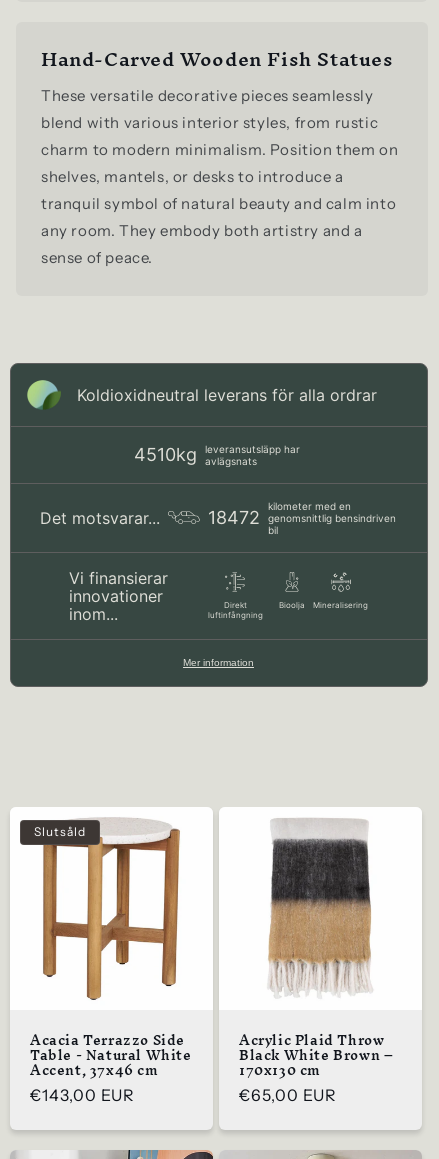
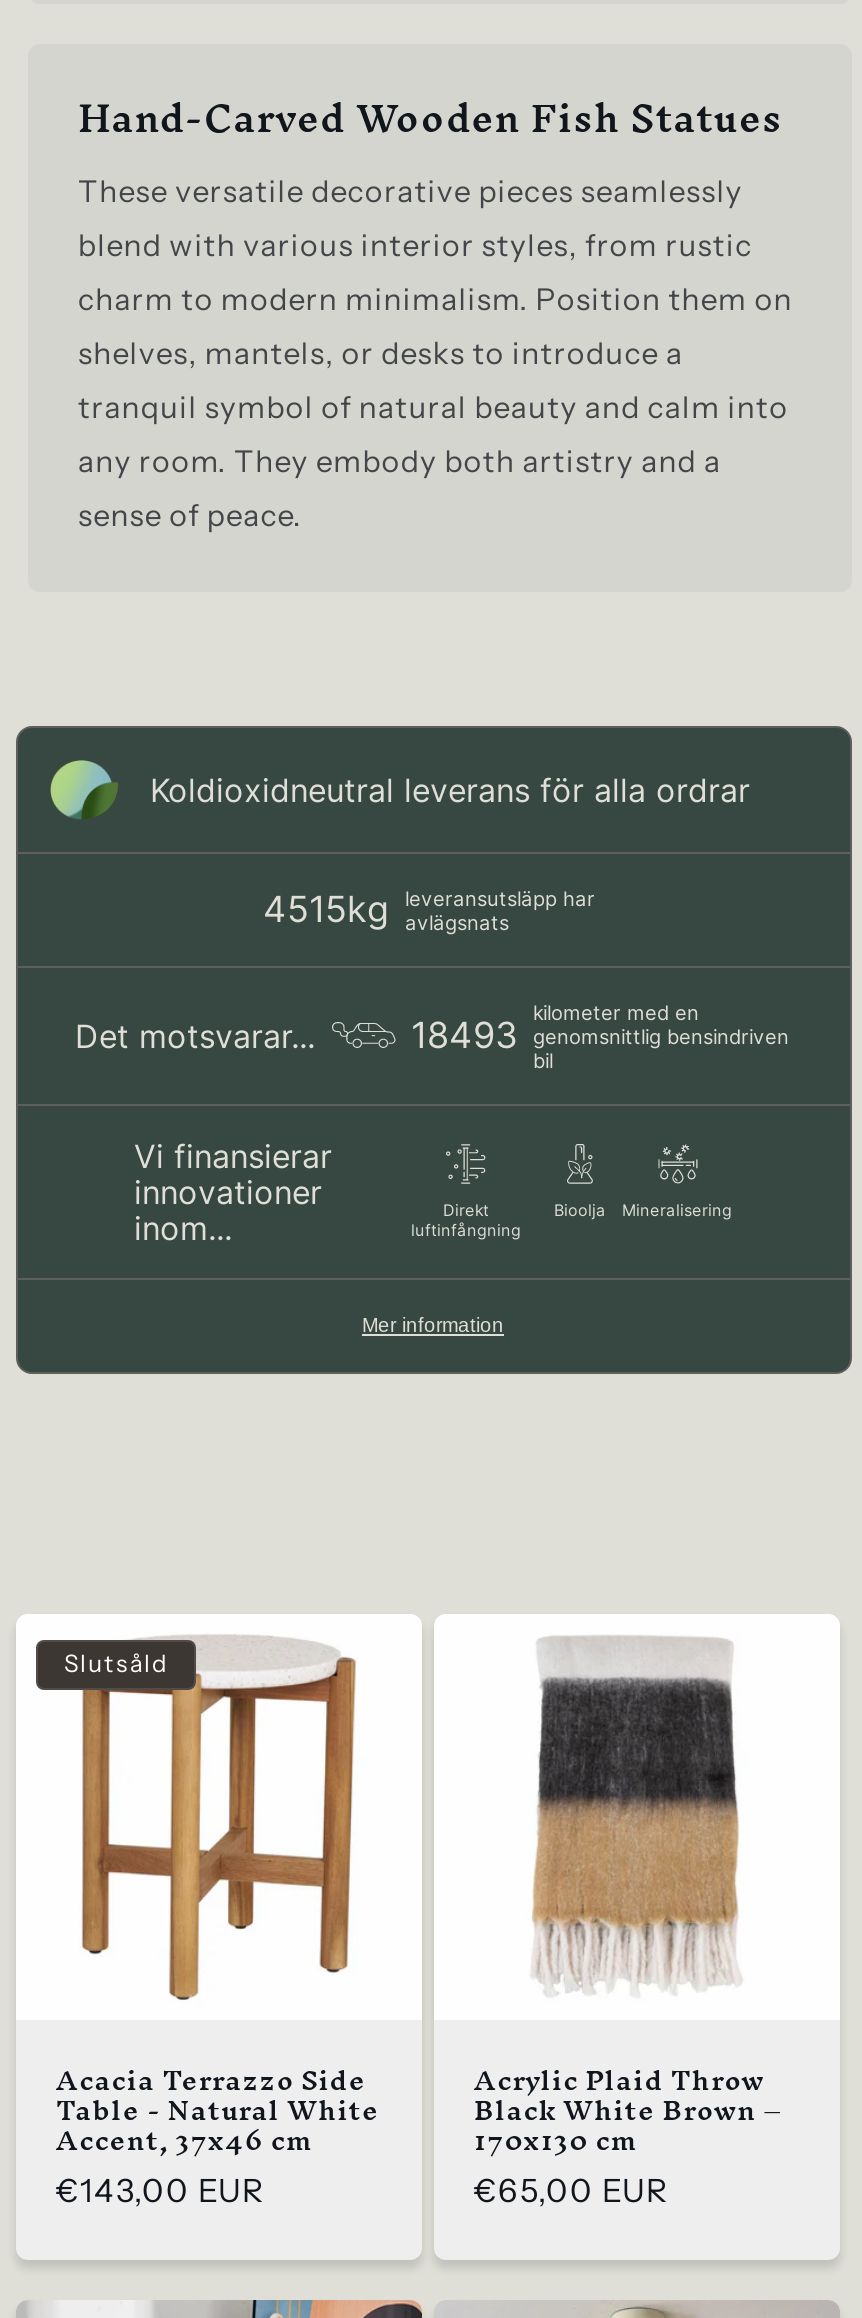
[133,443,299,467] 4510kg leveransutsläpp har avlägsnats -> [263,885,595,933] 4515kg leveransutsläpp har avlägsnats
[208,507,396,528] 18472 genomsnittlig bensindriven -> [411,1013,789,1055] 18493 genomsnittlig bensindriven

